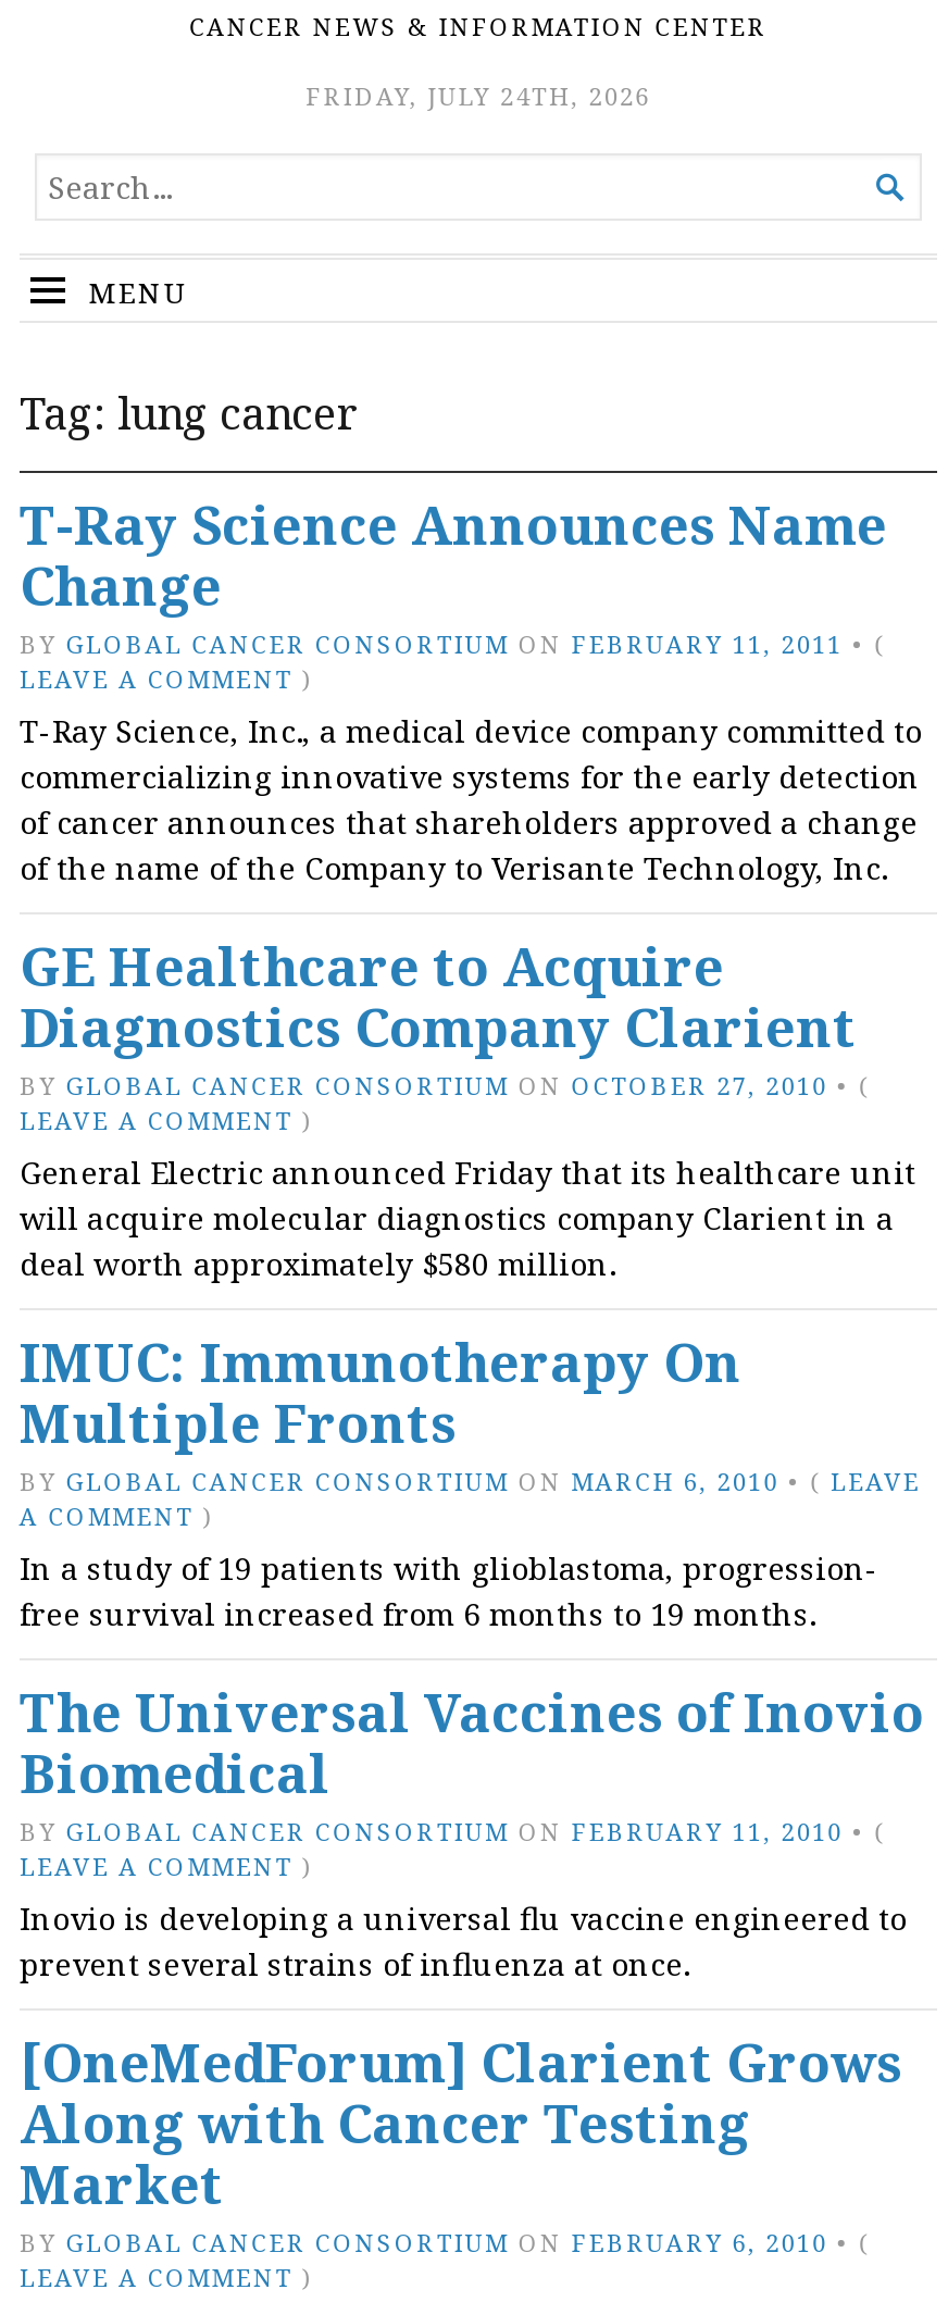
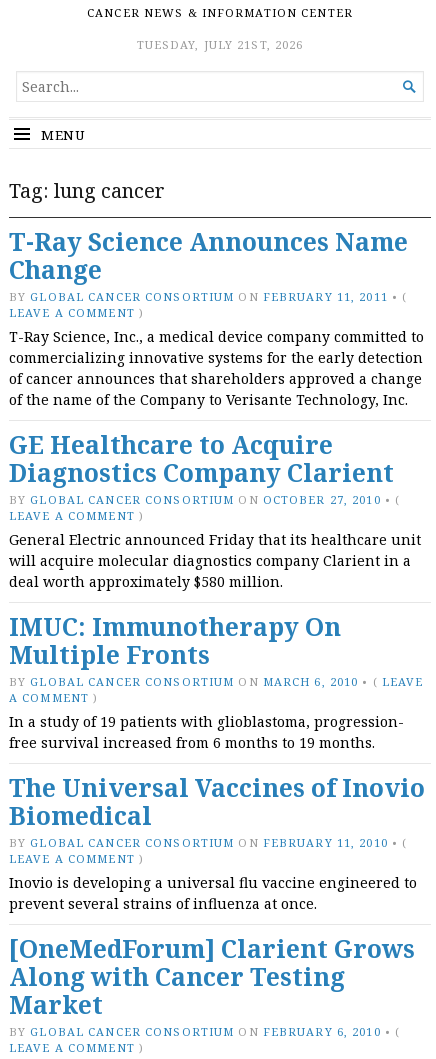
[306,79,651,112] FRIDAY, JULY 24TH, 2026 -> [136,37,303,52] TUESDAY, JULY 21ST, 2026

